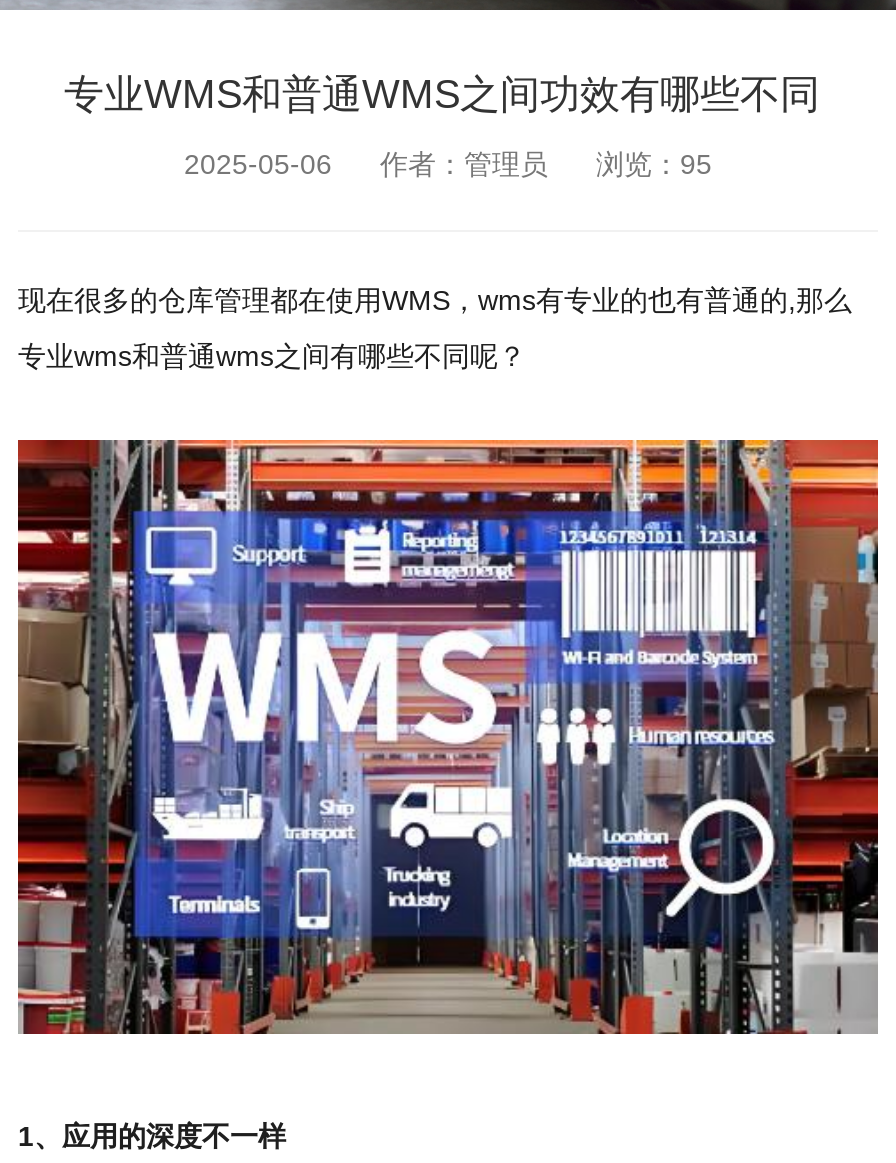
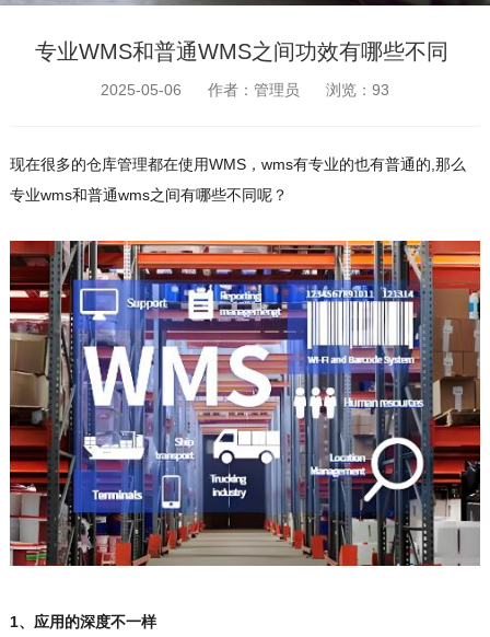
[184,148,712,180] 2025-05-06 作者：管理员 浏览：95 -> [101,81,389,99] 2025-05-06 作者：管理员 浏览：93

